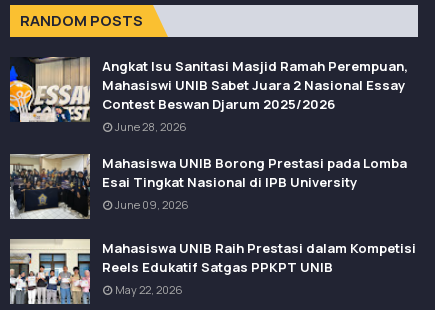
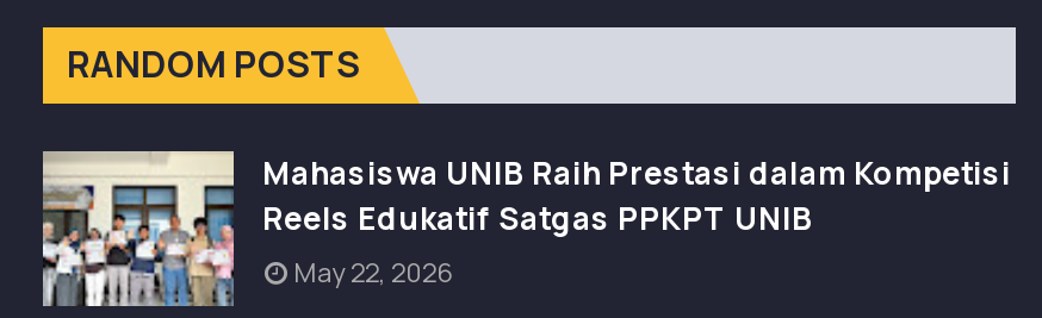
[9,57,408,212] [image] | Angkat Isu Sanitasi Masjid Ramah Perempuan, | Mahasiswi UNIB Sabet Juara 2 Nasional Essay | Contest Beswan Djarum 2025/2026 | June 28, 2026 | Mahasiswa UNIB Borong Prestasi pada Lomba | Esai Tingkat Nasional di IPB University | June 09, 2026 -> none
[9,153,91,220] [image] -> none

